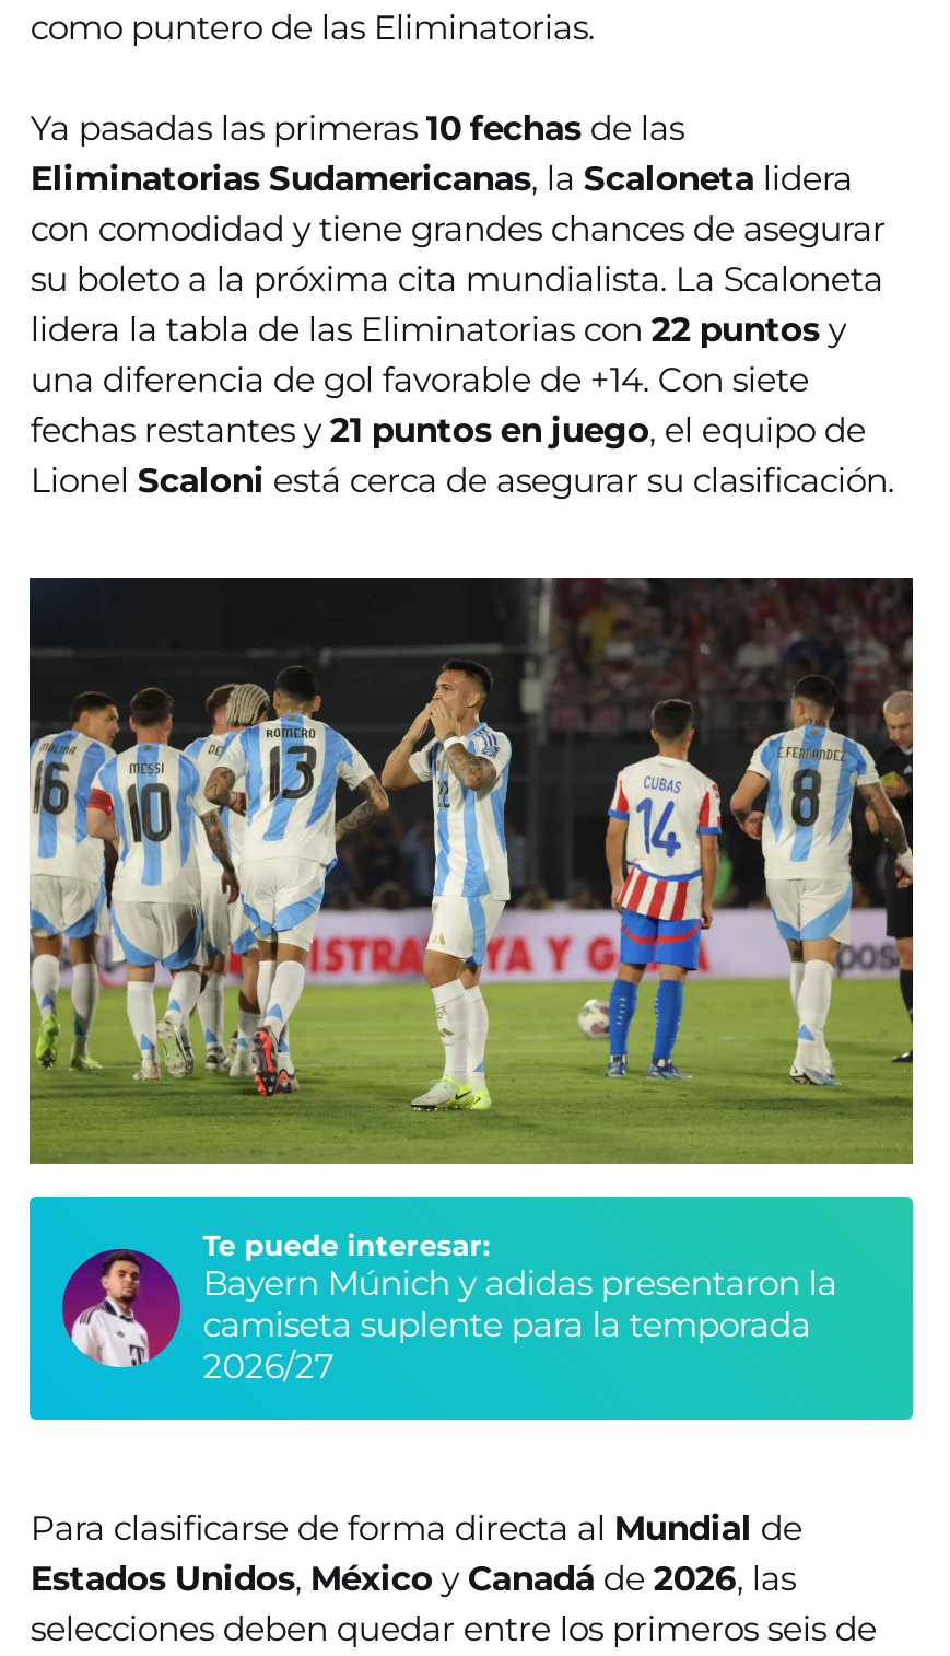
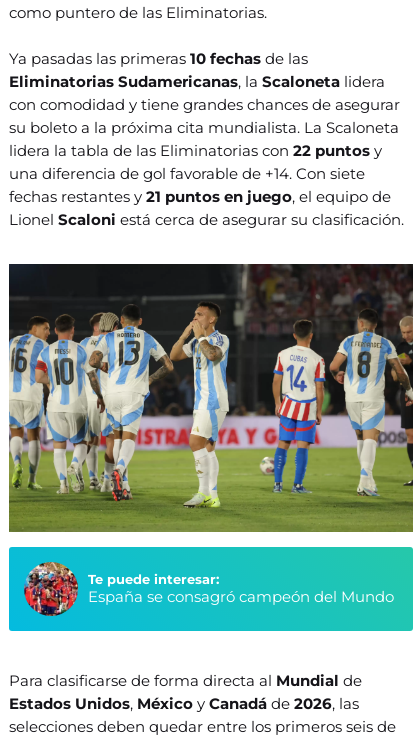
[60,1229,837,1388] [image] | Bayern Múnich y adidas presentaron la | camiseta suplente para la temporada | 2026/27 -> [23,561,394,617] [image] | España se consagró campeón del Mundo

